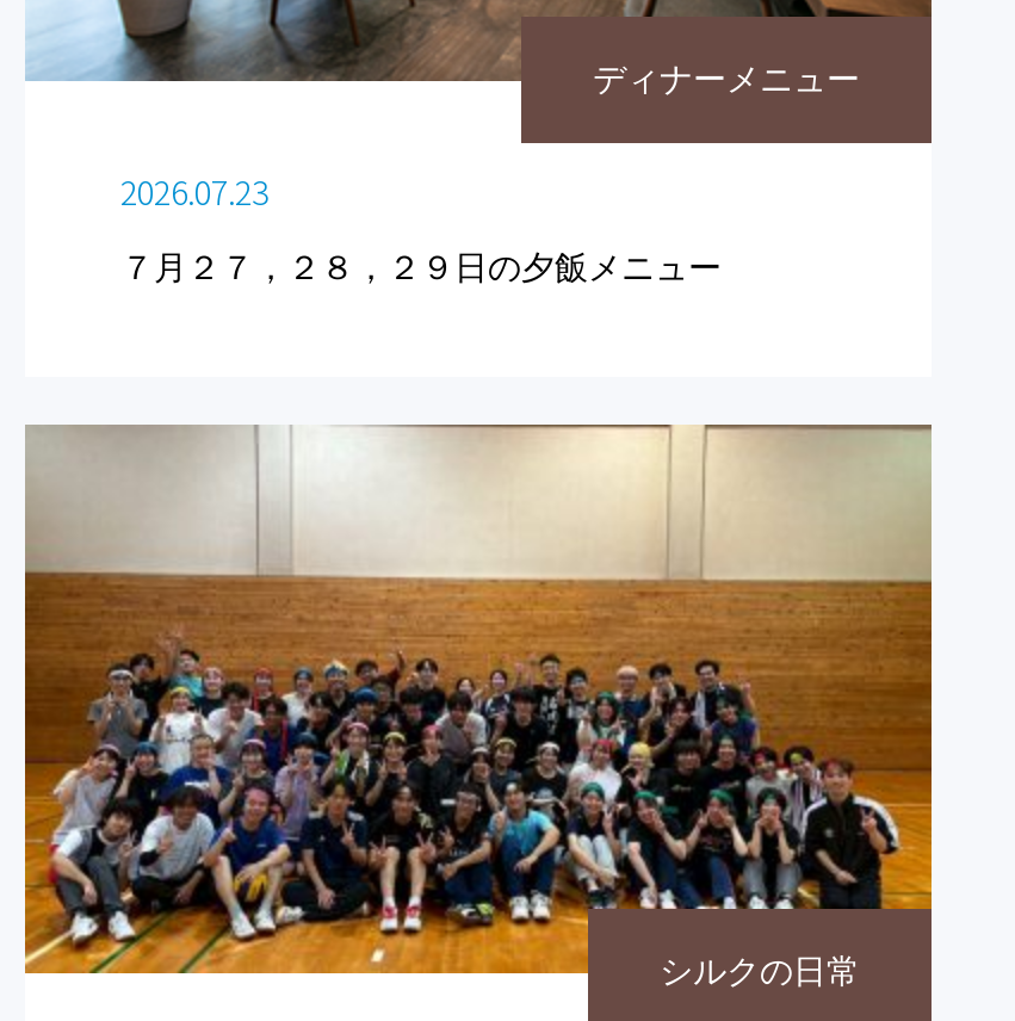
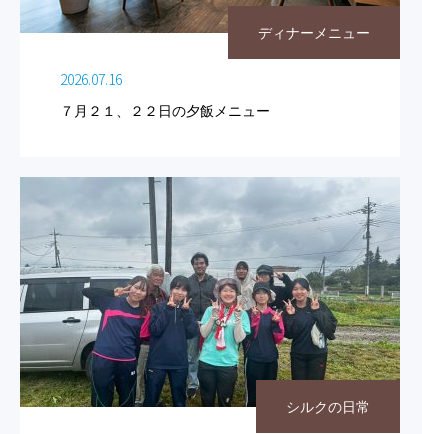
[120,166,268,214] 2026.07.23 -> [60,69,122,89] 2026.07.16
[120,247,722,285] ７月２７，２８，２９日の夕飯メニュー -> [60,103,270,119] ７月２１、２２日の夕飯メニュー
[23,422,934,976] [image] -> [19,176,401,408] [image]

